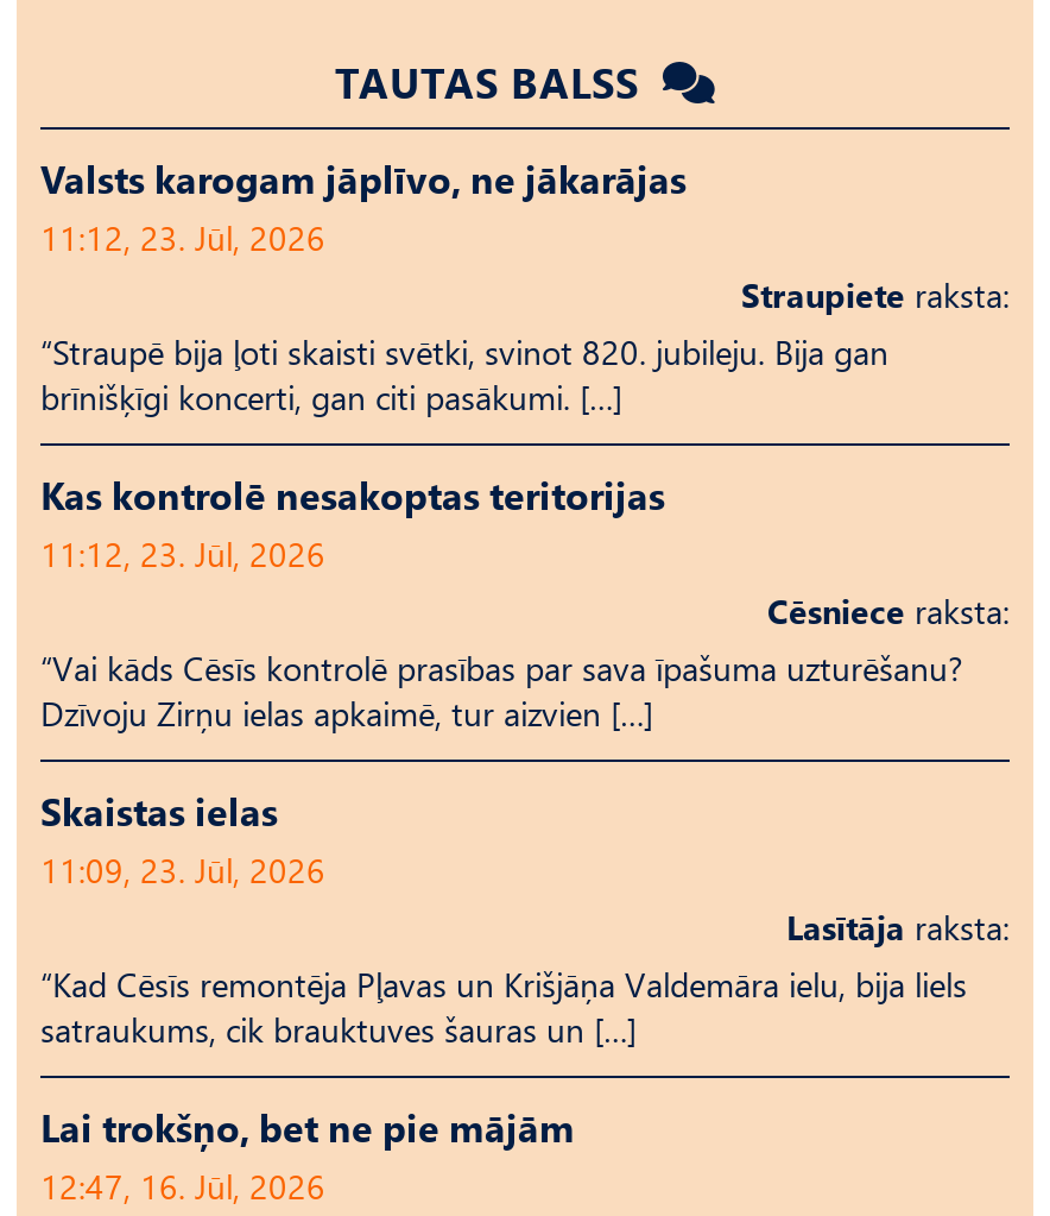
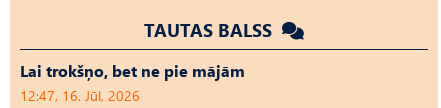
[40,153,1010,1051] Valsts karogam jāplīvo, ne jākarājas | 11:12, 23. Jūl, 2026 | Straupiete raksta: | “Straupē bija ļoti skaisti svētki, svinot 820. jubileju. Bija gan | brīnišķīgi koncerti, gan citi pasākumi. […] | Kas kontrolē nesakoptas teritorijas | 11:12, 23. Jūl, 2026 | Cēsniece raksta: | “Vai kāds Cēsīs kontrolē prasības par sava īpašuma uzturēšanu? | Dzīvoju Zirņu ielas apkaimē, tur aizvien […] | Skaistas ielas | 11:09, 23. Jūl, 2026 | Lasītāja raksta: | “Kad Cēsīs remontēja Pļavas un Krišjāņa Valdemāra ielu, bija liels | satraukums, cik brauktuves šauras un […] -> none

